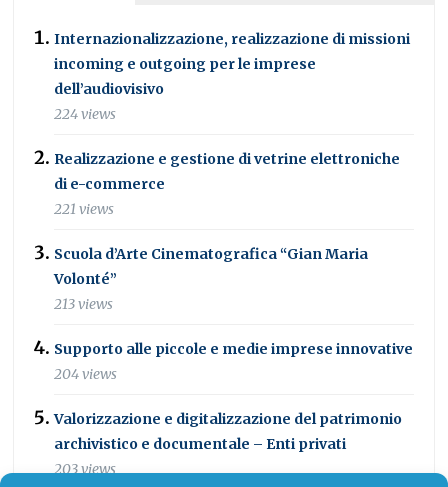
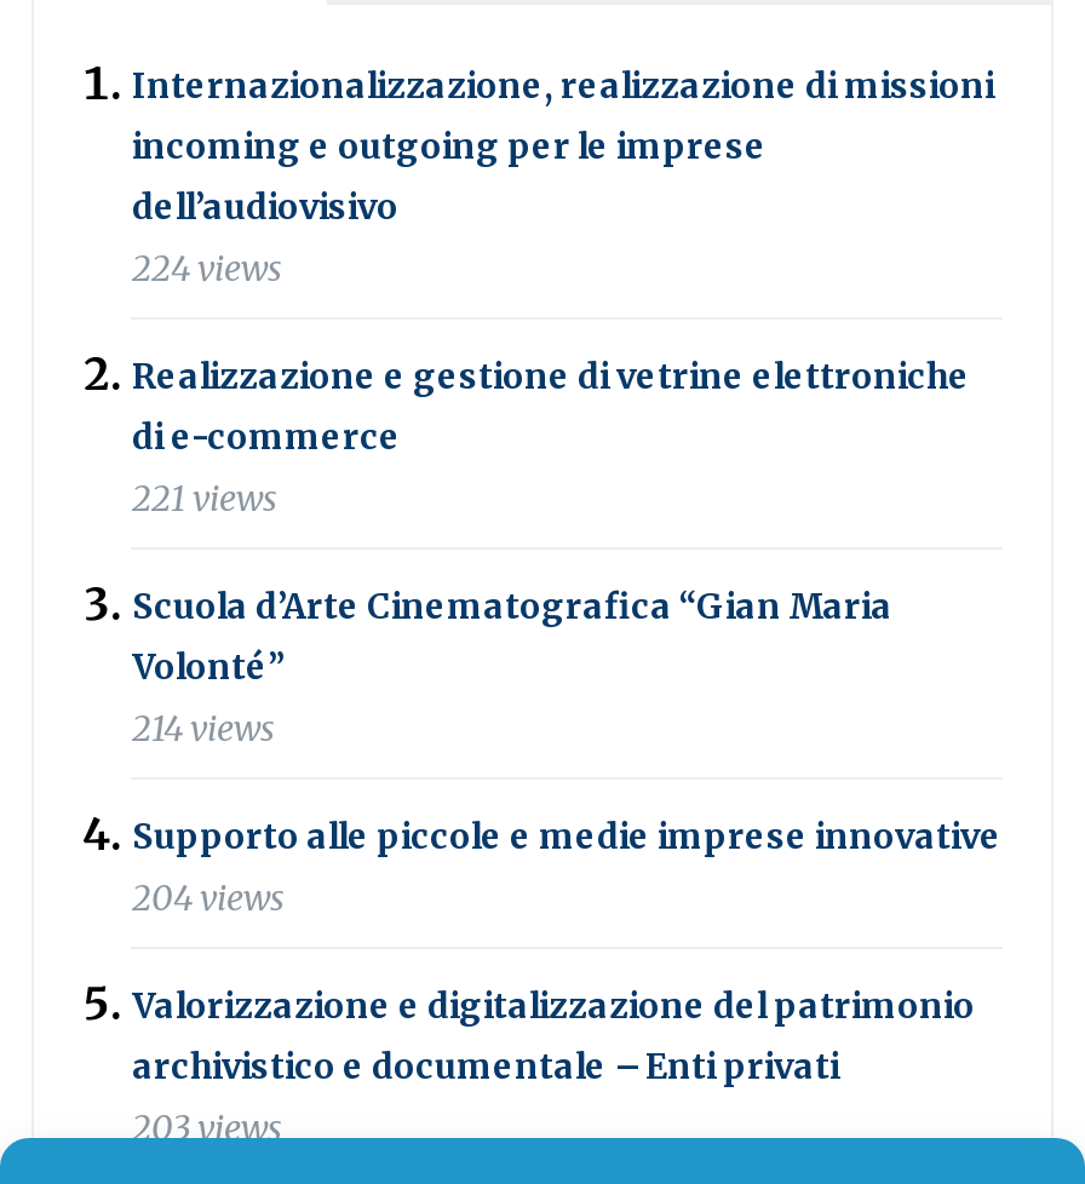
[54,295,113,313] 213 views -> [132,706,275,750] 214 views

